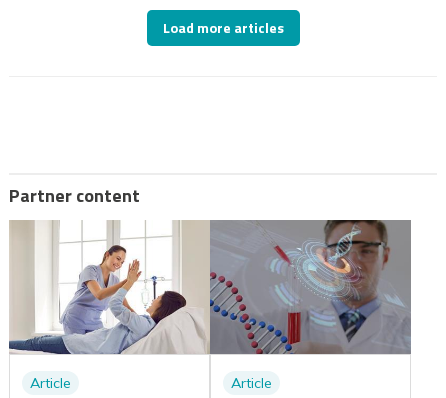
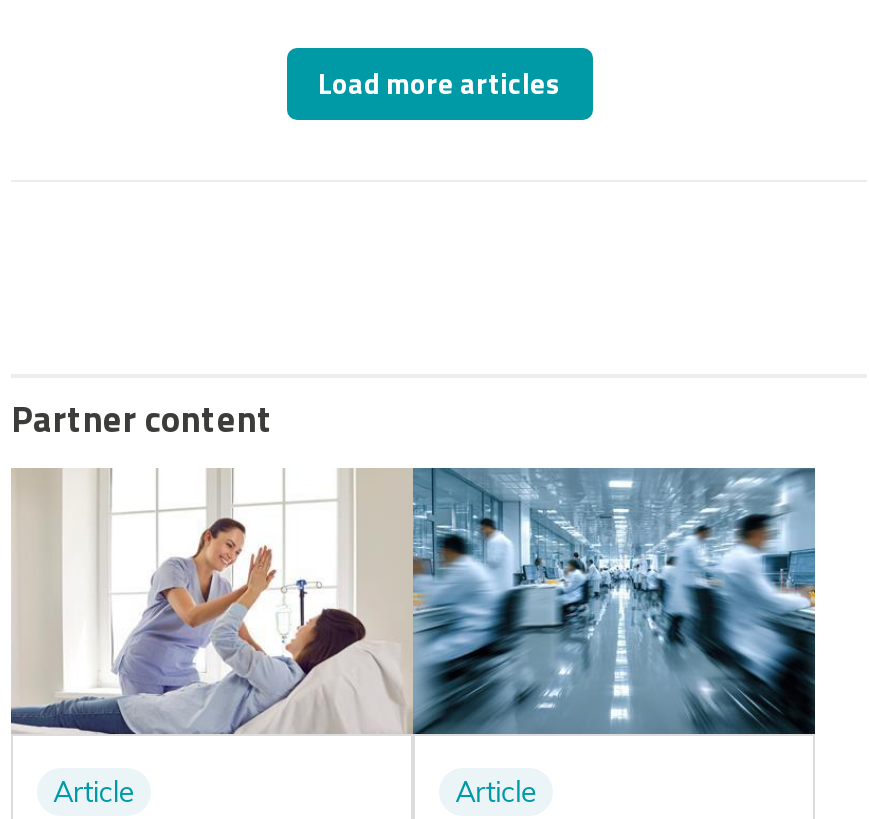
[210,219,411,355] [image] -> [413,467,815,735] [image]

